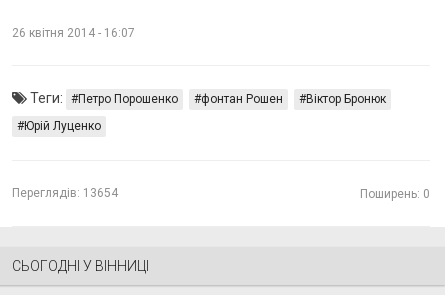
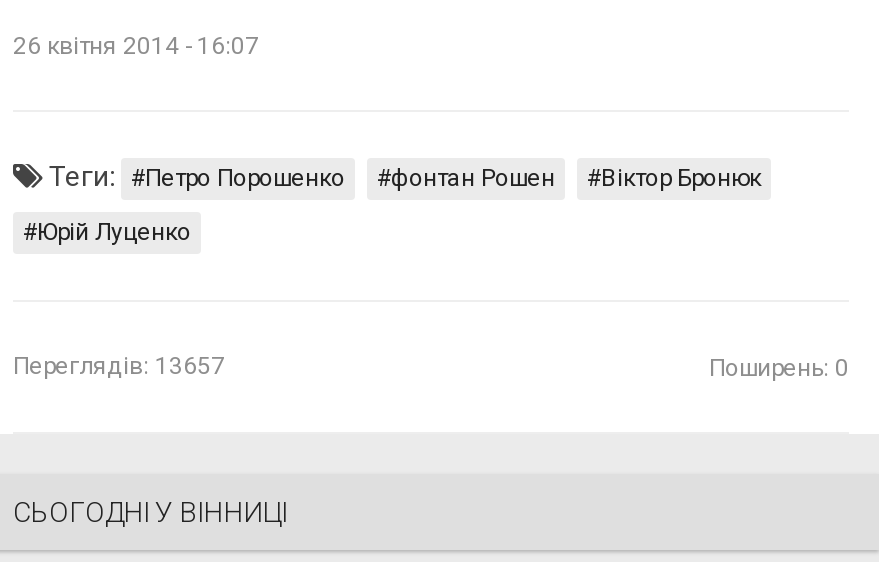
[12,186,118,200] Переглядів: 13654 -> [13,351,225,379] Переглядів: 13657

